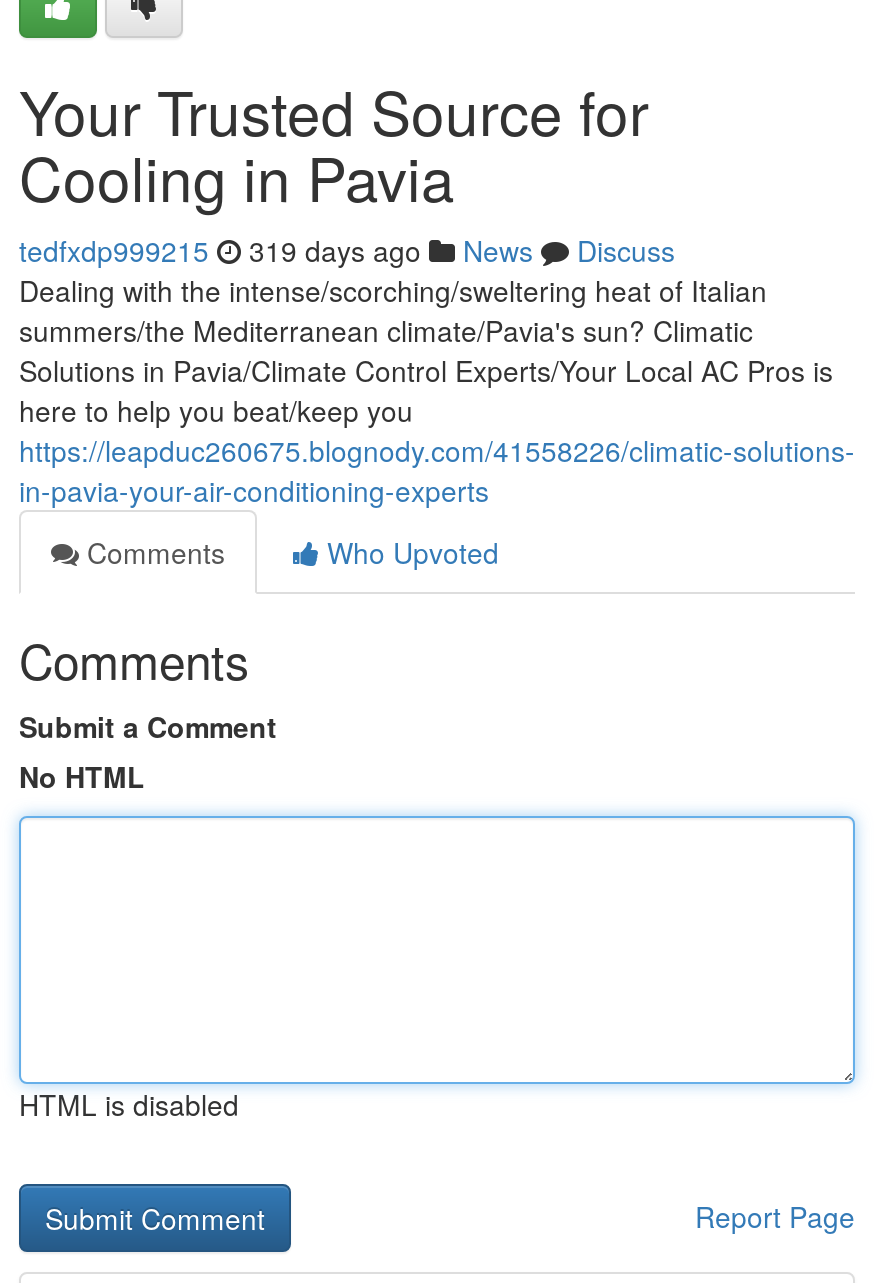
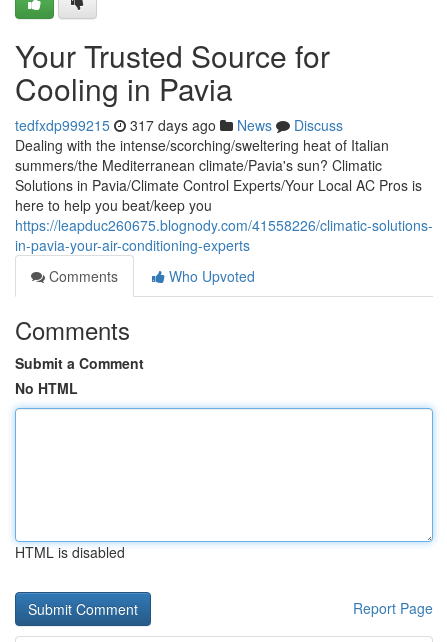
[19,230,675,270] tedfxdp999215 319 days ago News Discuss -> [15,115,343,135] tedfxdp999215 317 days ago News Discuss

